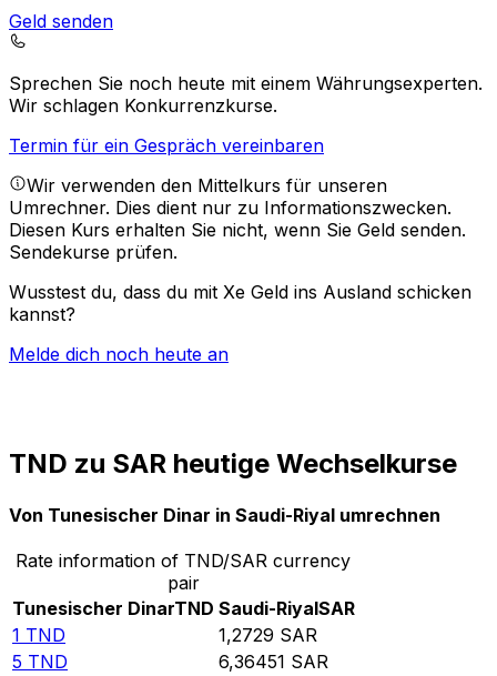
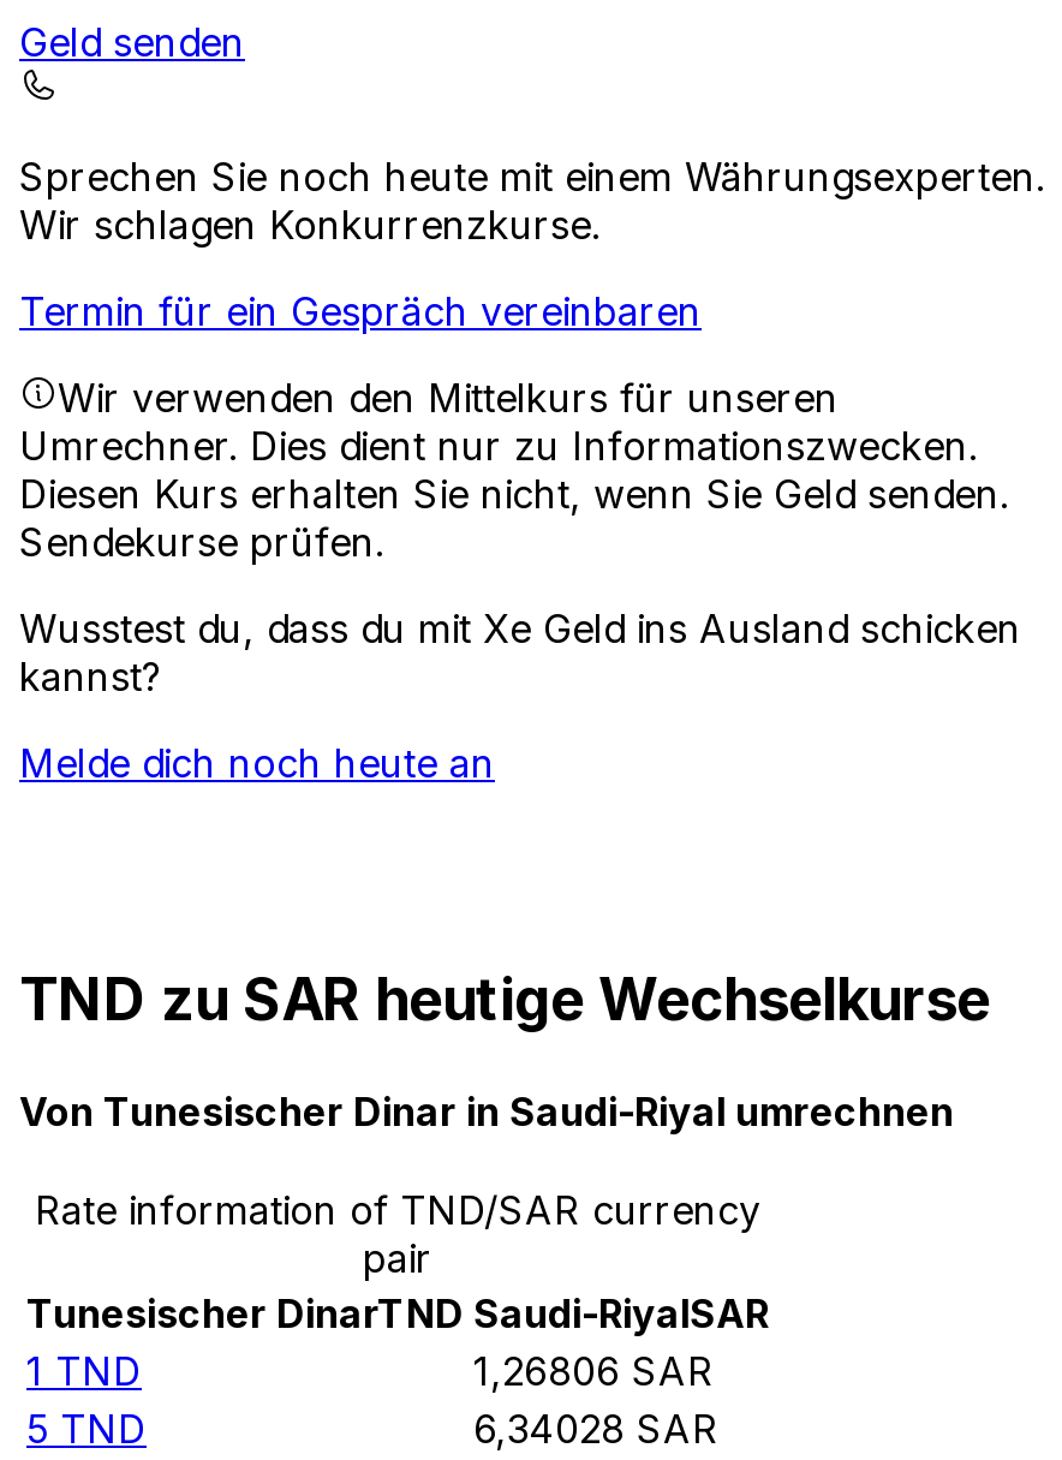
[219,624,317,646] 1,2729 SAR -> [473,1347,714,1395] 1,26806 SAR
[219,650,328,672] 6,36451 SAR -> [473,1404,718,1452] 6,34028 SAR

